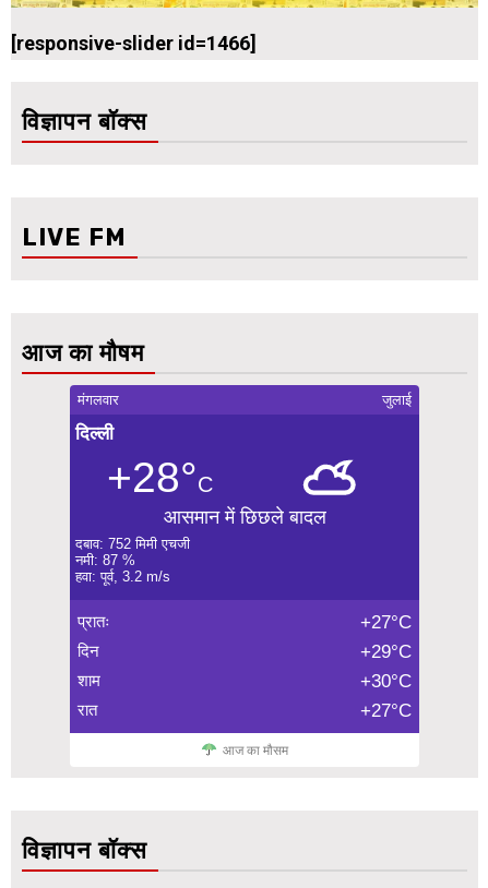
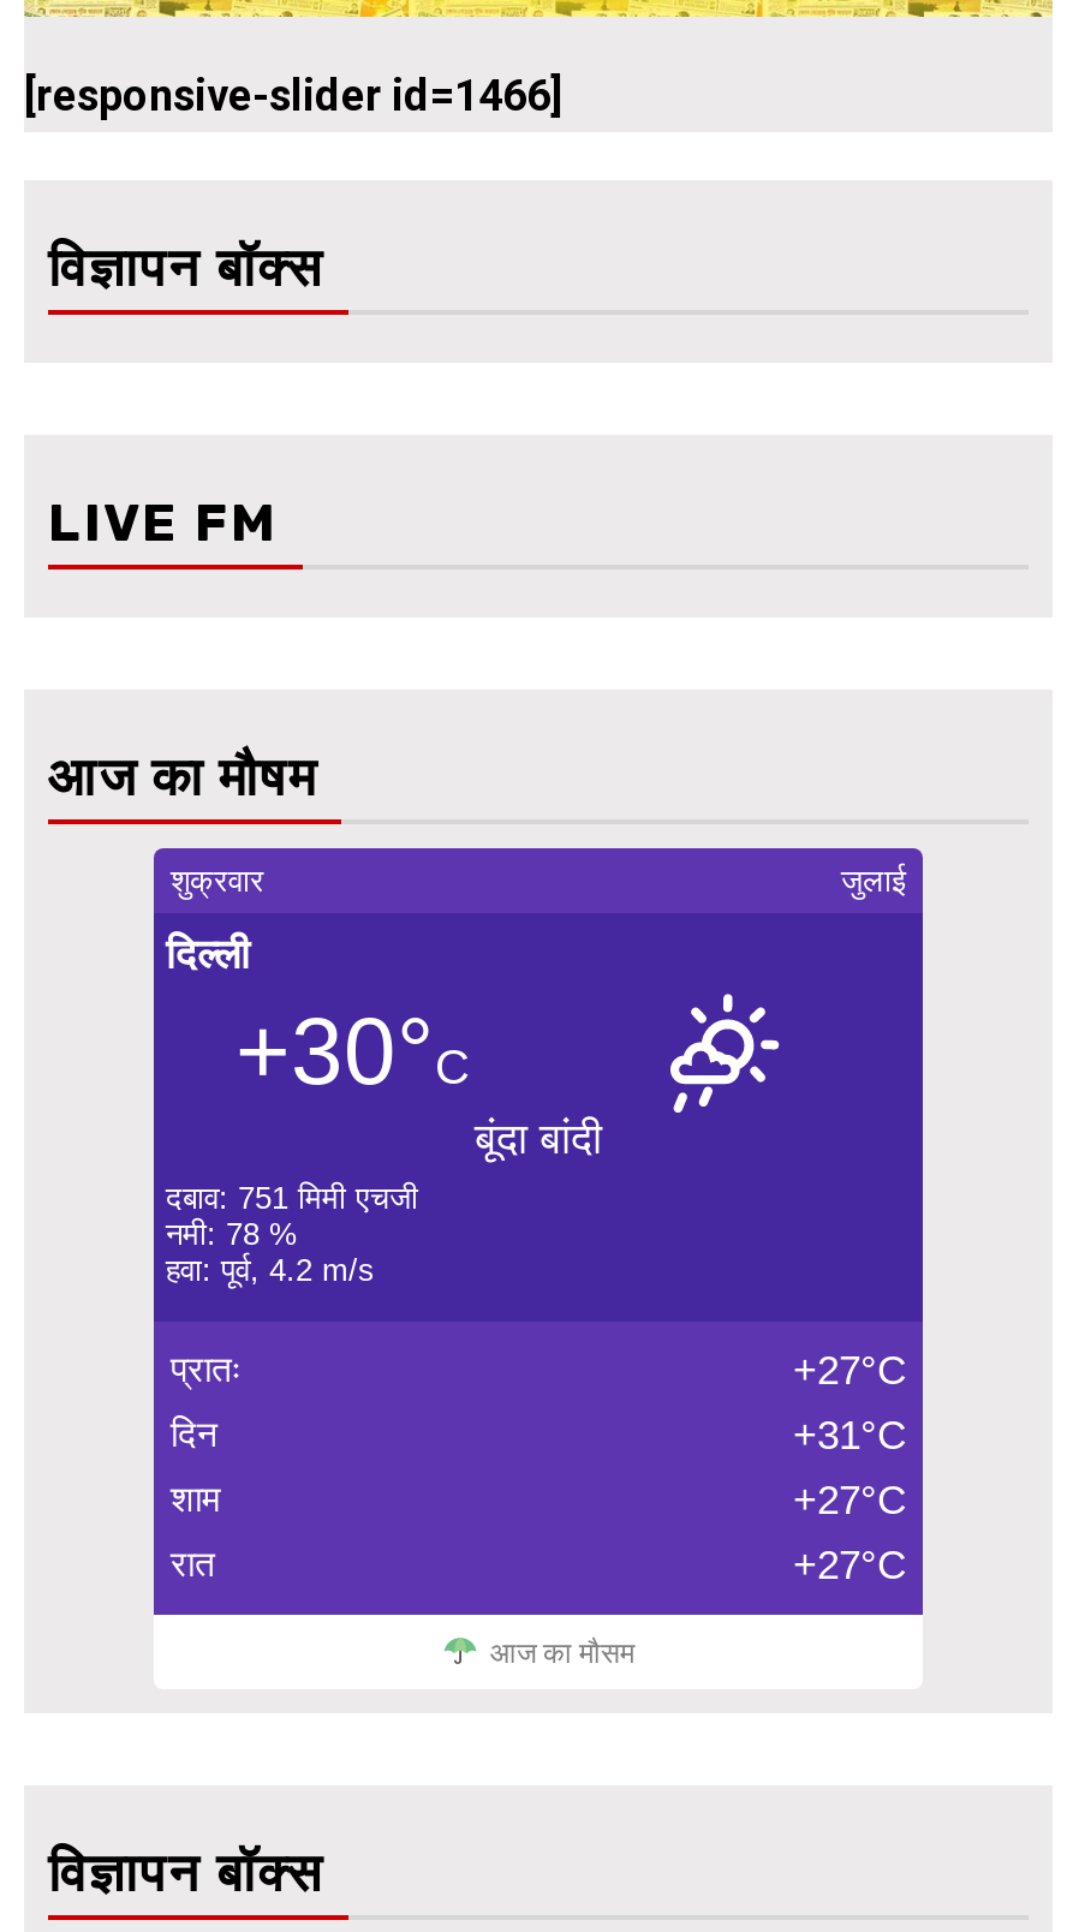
[78,392,119,408] मंगलवार -> [171,863,264,899] शुक्रवार
[75,452,357,585] [image] | +28°C | आसमान में छिछले बादल | दबाव: 752 मिमी एचजी | नमी: 87 % | हवा: पूर्व, 3.2 m/s -> [166,992,783,1288] [image] | +30°C | बूंदा बांदी | दबाव: 751 मिमी एचजी | नमी: 78 % | हवा: पूर्व, 4.2 m/s
[360,641,412,662] +29°C -> [793,1413,906,1459] +31°C
[360,671,412,692] +30°C -> [793,1478,906,1523] +27°C

